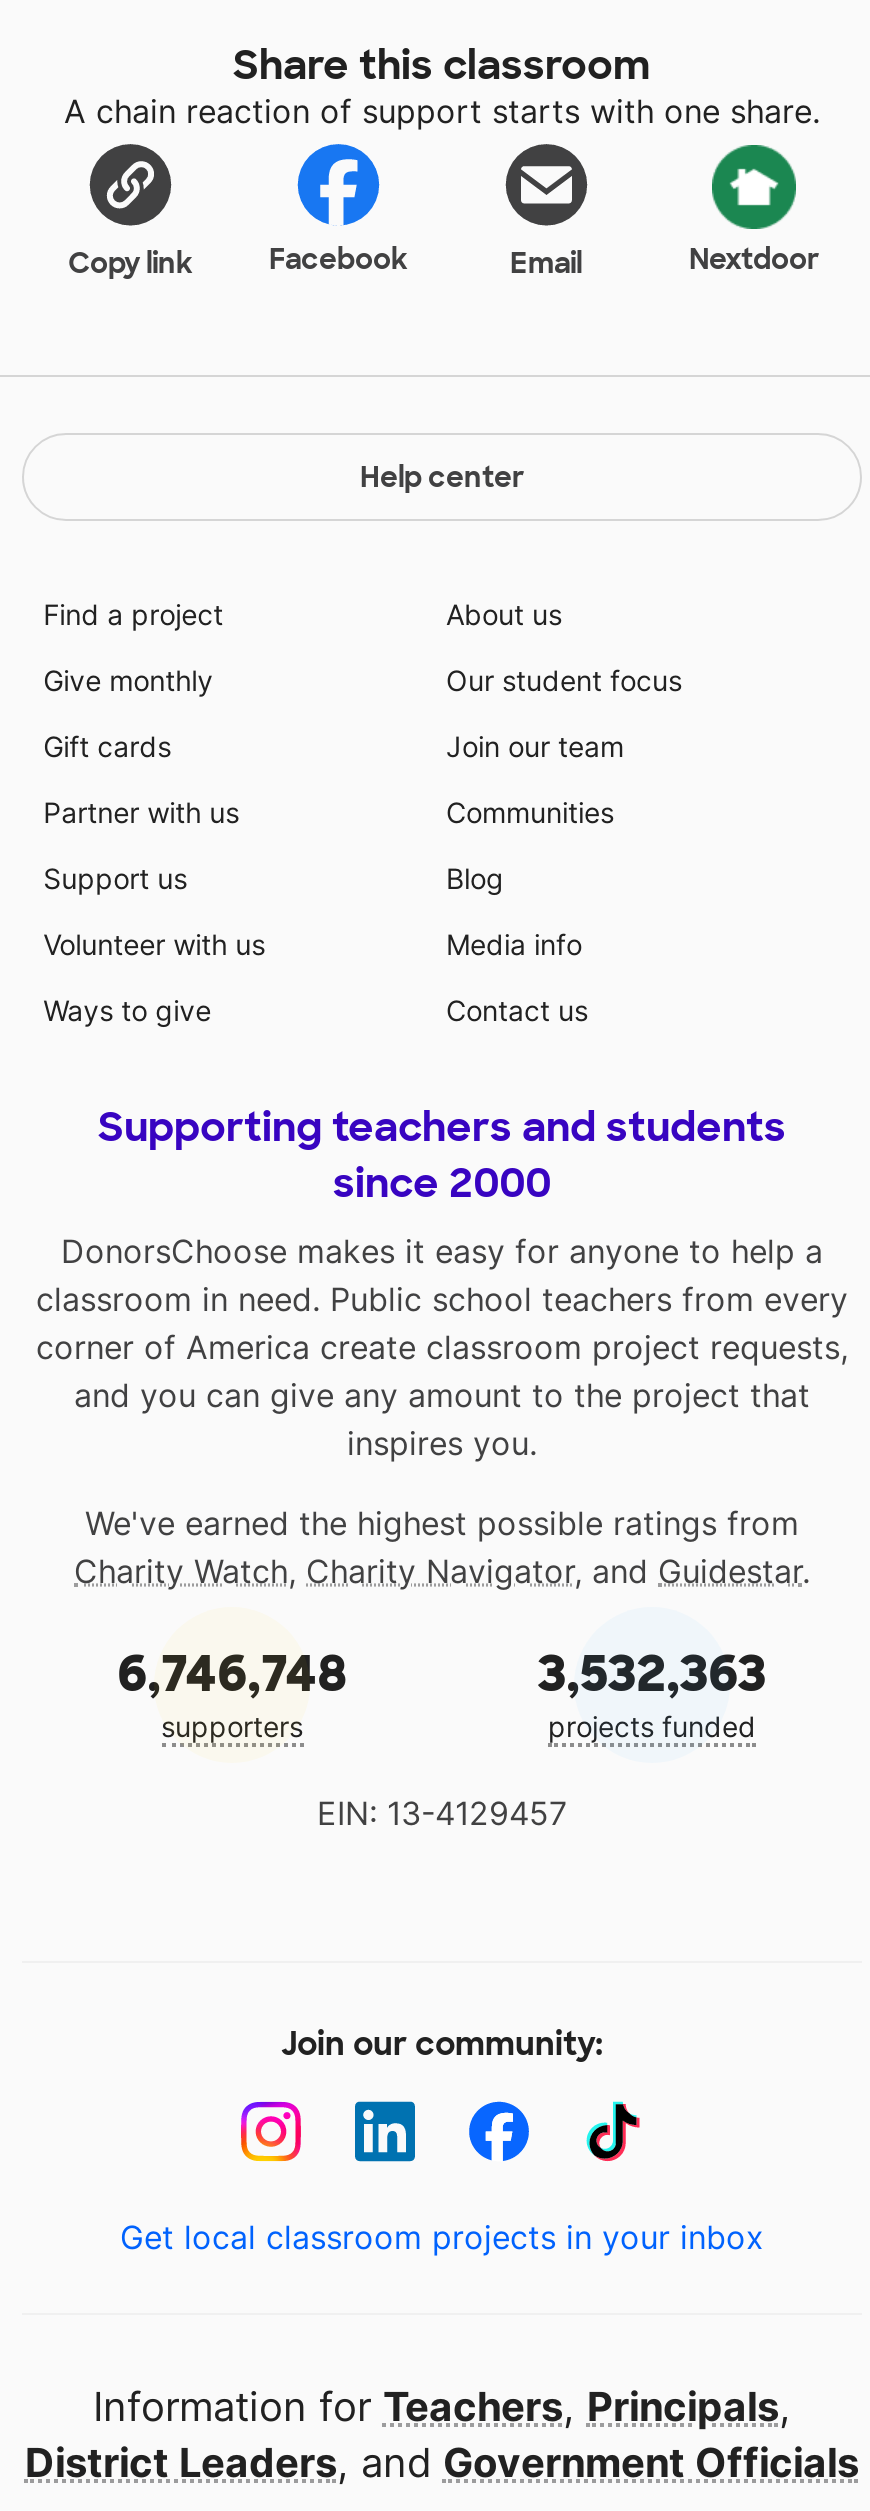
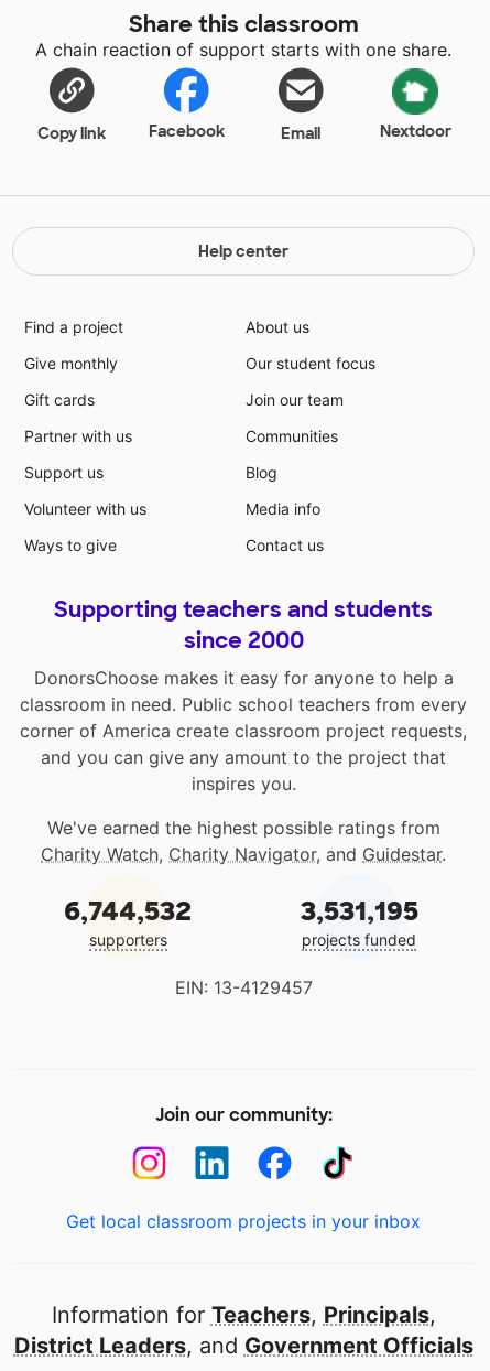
[117,1642,347,1704] 6,746,748 -> [64,893,192,928] 6,744,532
[538,1642,766,1704] 3,532,363 -> [300,893,418,928] 3,531,195

